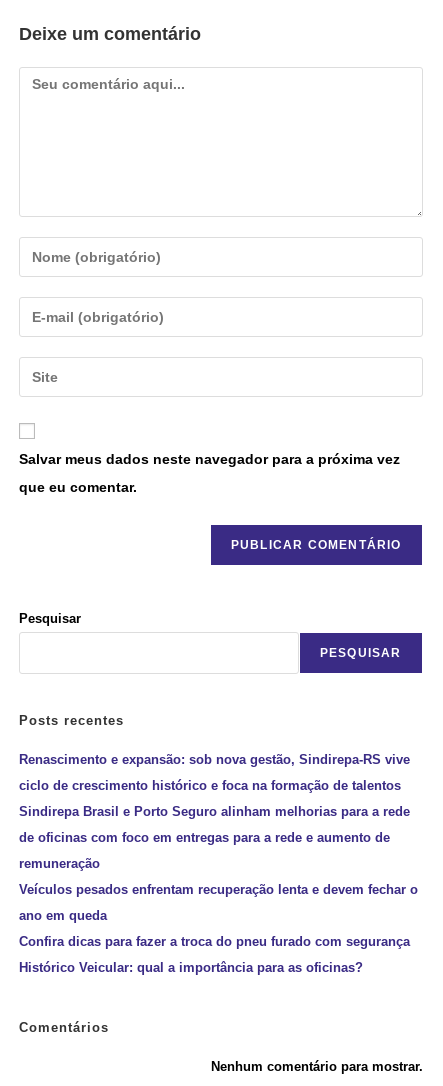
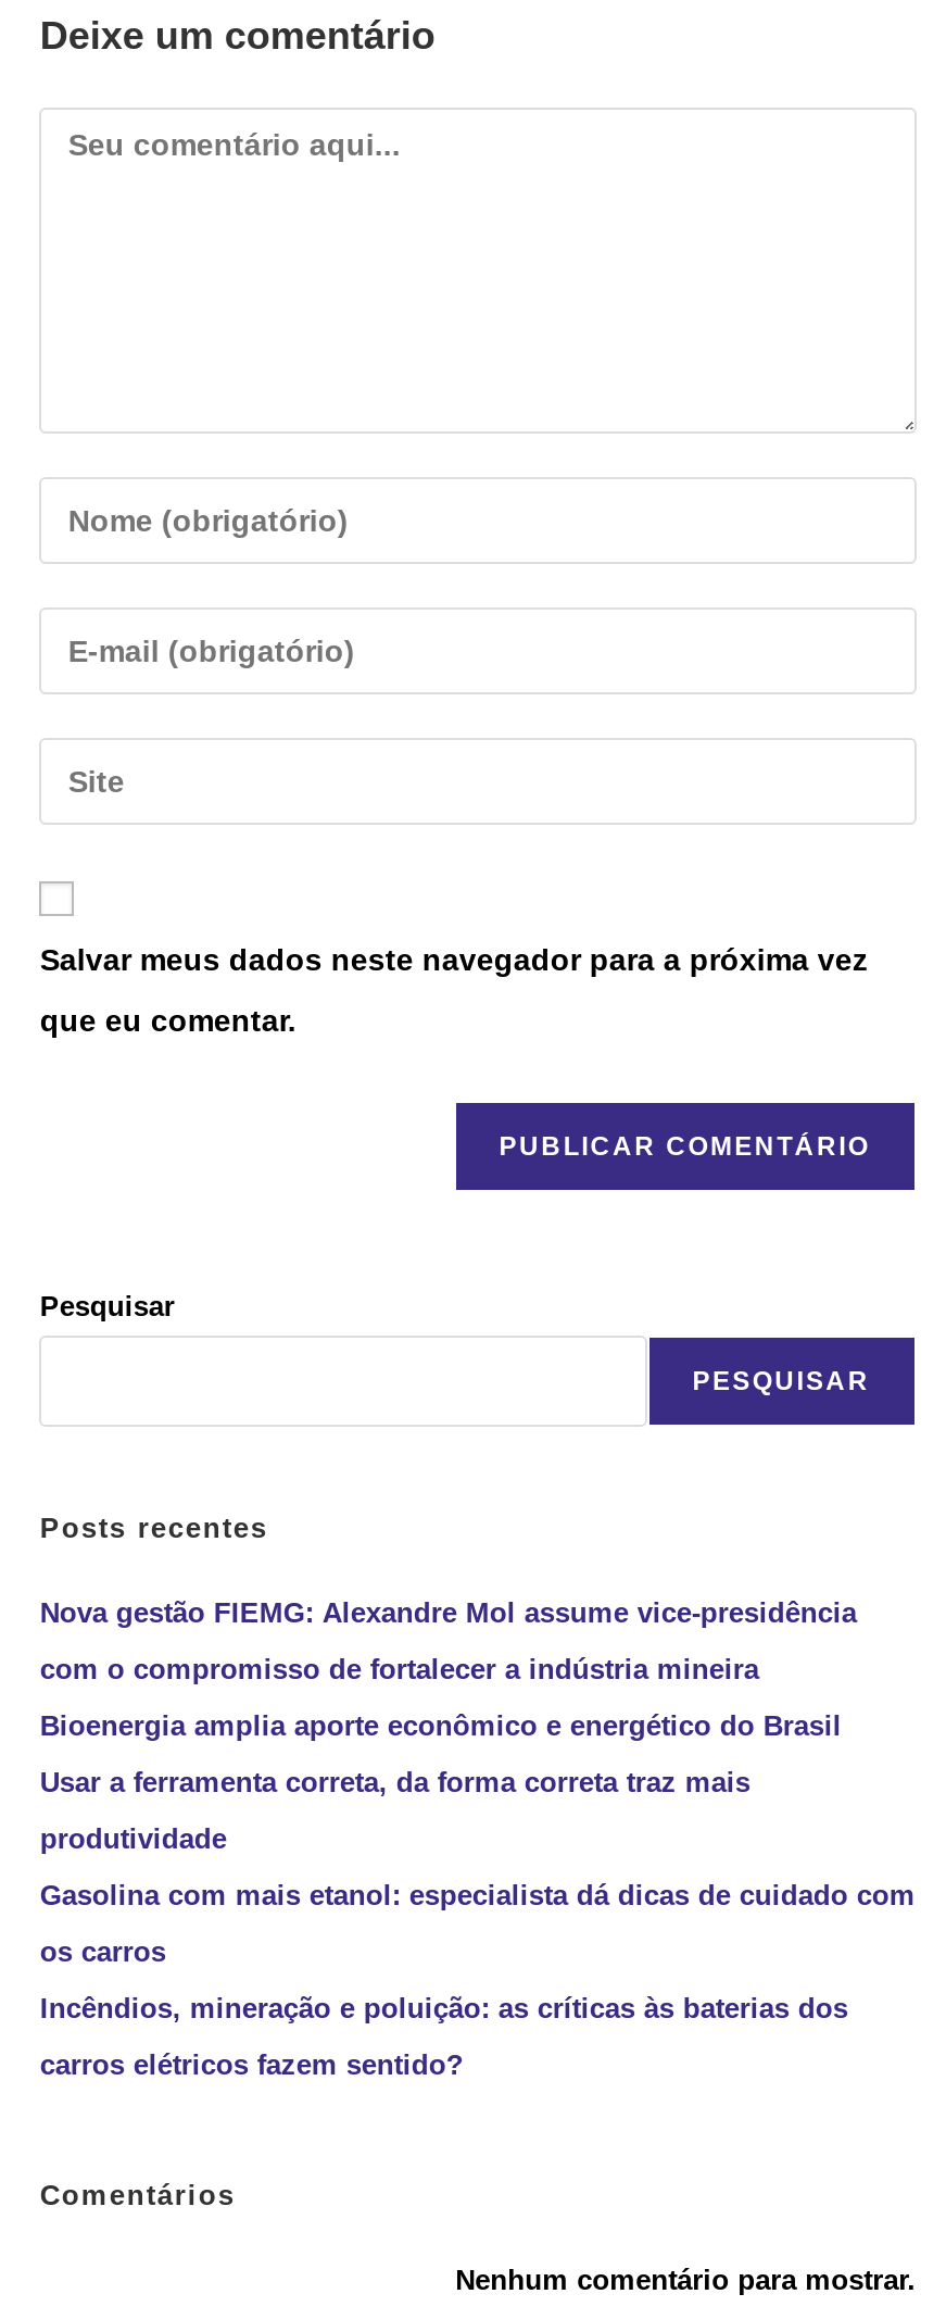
[19,752,410,767] Renascimento e expansão: sob nova gestão, Sindirepa-RS vive -> [40,1597,857,1630] Nova gestão FIEMG: Alexandre Mol assume vice-presidência
[19,778,401,793] ciclo de crescimento histórico e foca na formação de talentos -> [40,1654,759,1686] com o compromisso de fortalecer a indústria mineira
[19,804,410,819] Sindirepa Brasil e Porto Seguro alinham melhorias para a rede -> [40,1710,842,1743] Bioenergia amplia aporte econômico e energético do Brasil
[19,830,390,845] de oficinas com foco em entregas para a rede e aumento de -> [40,1767,750,1799] Usar a ferramenta correta, da forma correta traz mais
[19,856,100,871] remuneração -> [40,1823,227,1856] produtividade
[19,882,418,897] Veículos pesados enfrentam recuperação lenta e devem fechar o -> [40,1880,915,1912] Gasolina com mais etanol: especialista dá dicas de cuidado com
[19,908,107,923] ano em queda -> [40,1936,166,1969] os carros
[19,934,410,949] Confira dicas para fazer a troca do pneu furado com segurança -> [40,1993,848,2025] Incêndios, mineração e poluição: as críticas às baterias dos
[19,960,363,975] Histórico Veicular: qual a importância para as oficinas? -> [40,2049,464,2082] carros elétricos fazem sentido?

